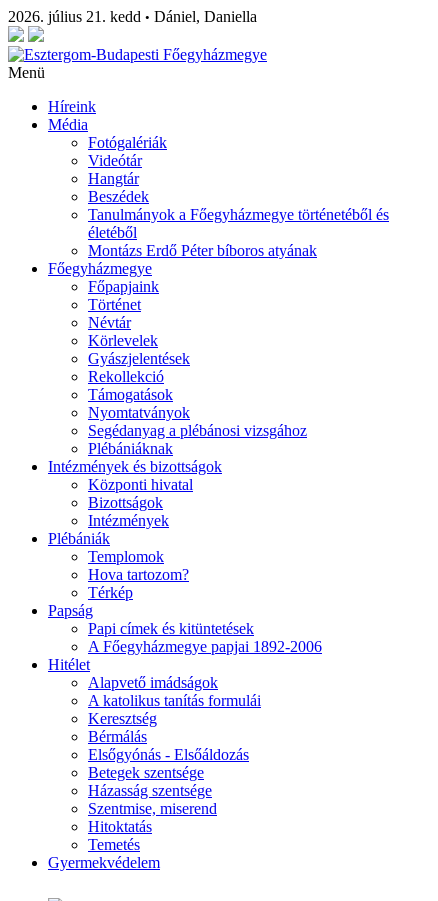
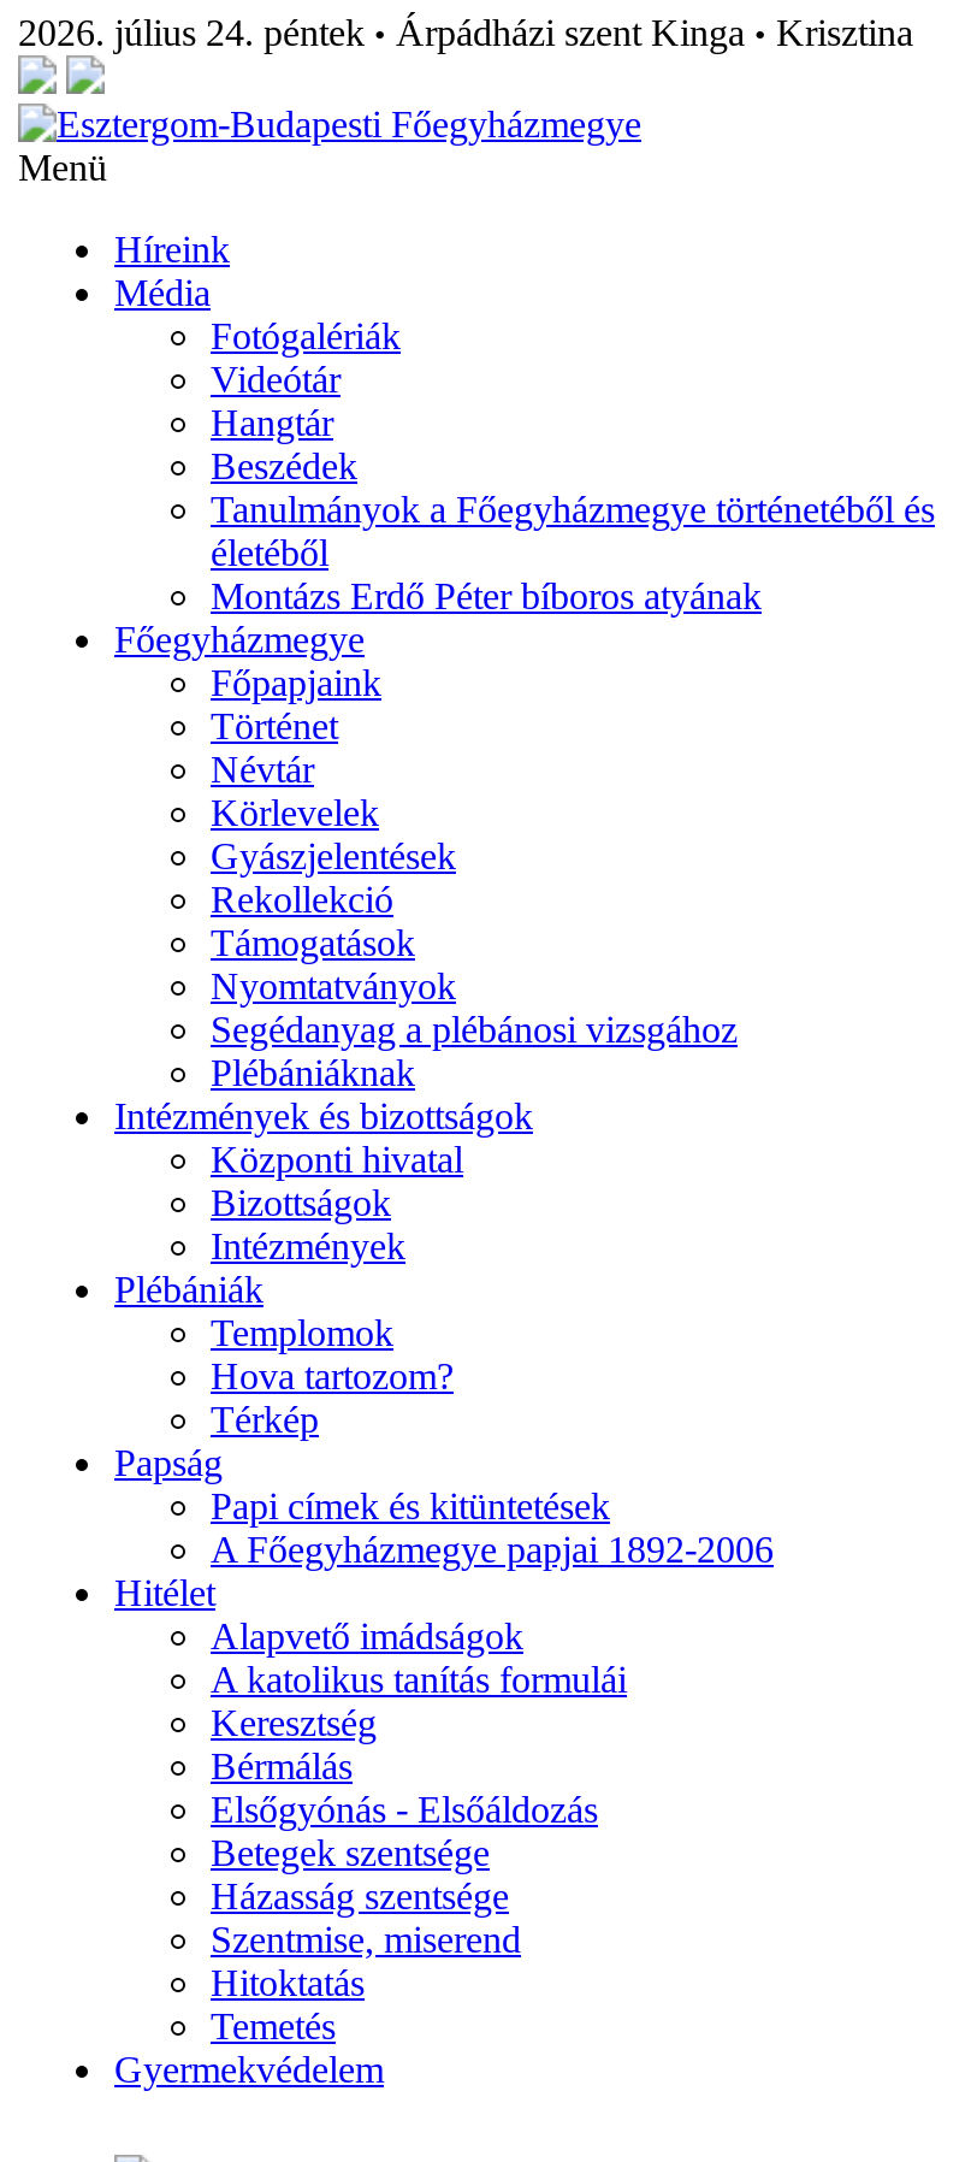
[8,8,257,25] 2026. július 21. kedd • Dániel, Daniella -> [18,12,913,53] 2026. július 24. péntek • Árpádházi szent Kinga • Krisztina

